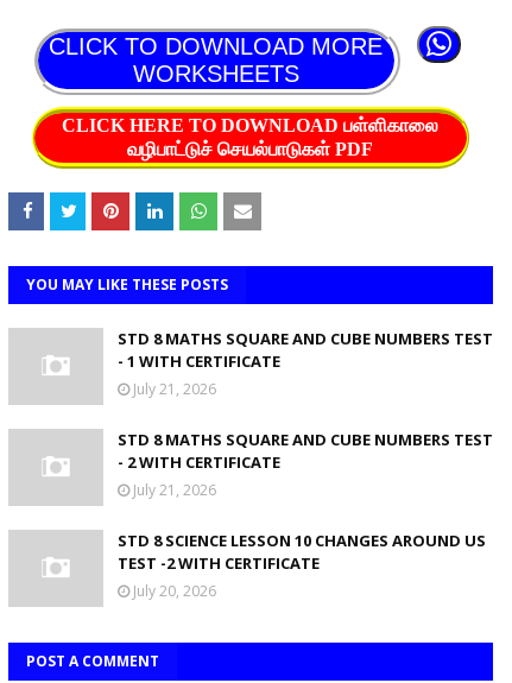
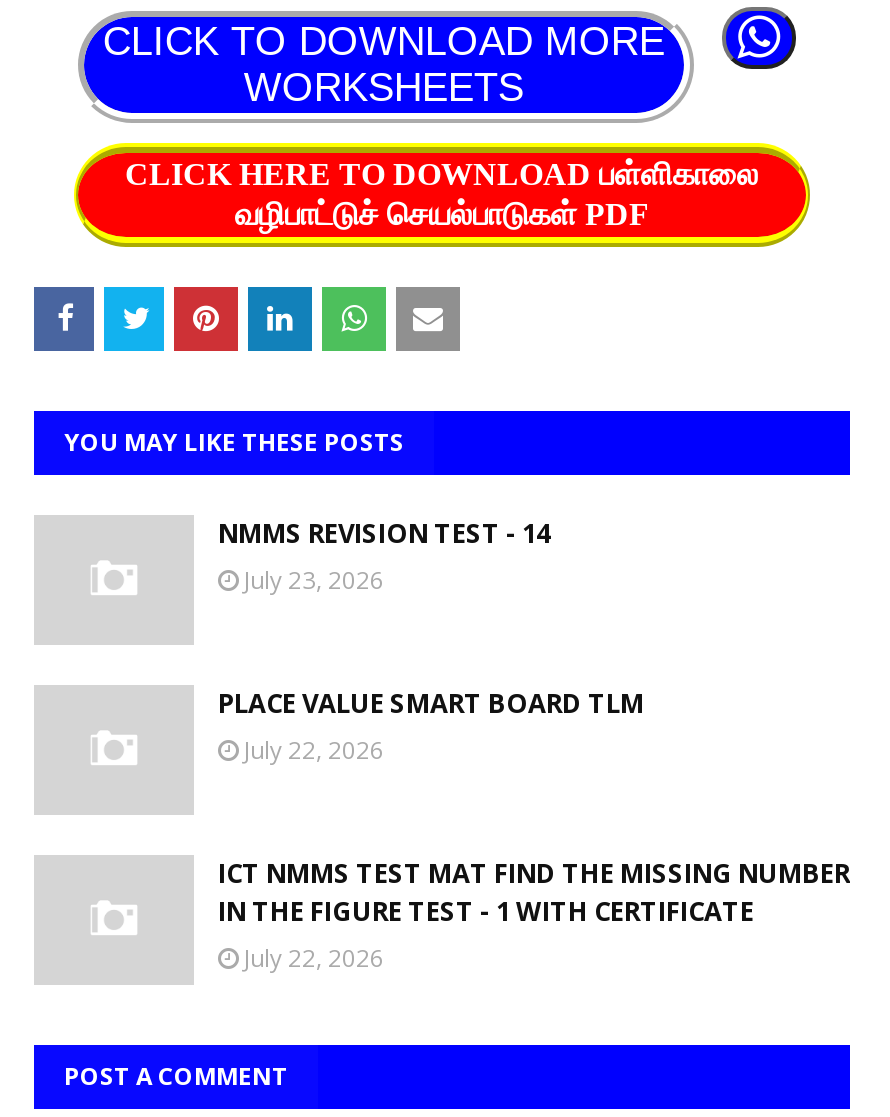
[118,328,493,399] STD 8 MATHS SQUARE AND CUBE NUMBERS TEST | - 1 WITH CERTIFICATE | July 21, 2026 -> [218,515,550,597] NMMS REVISION TEST - 14 | July 23, 2026
[118,429,493,500] STD 8 MATHS SQUARE AND CUBE NUMBERS TEST | - 2 WITH CERTIFICATE | July 21, 2026 -> [218,685,644,767] PLACE VALUE SMART BOARD TLM | July 22, 2026
[118,530,486,601] STD 8 SCIENCE LESSON 10 CHANGES AROUND US | TEST -2 WITH CERTIFICATE | July 20, 2026 -> [218,855,850,975] ICT NMMS TEST MAT FIND THE MISSING NUMBER | IN THE FIGURE TEST - 1 WITH CERTIFICATE | July 22, 2026

